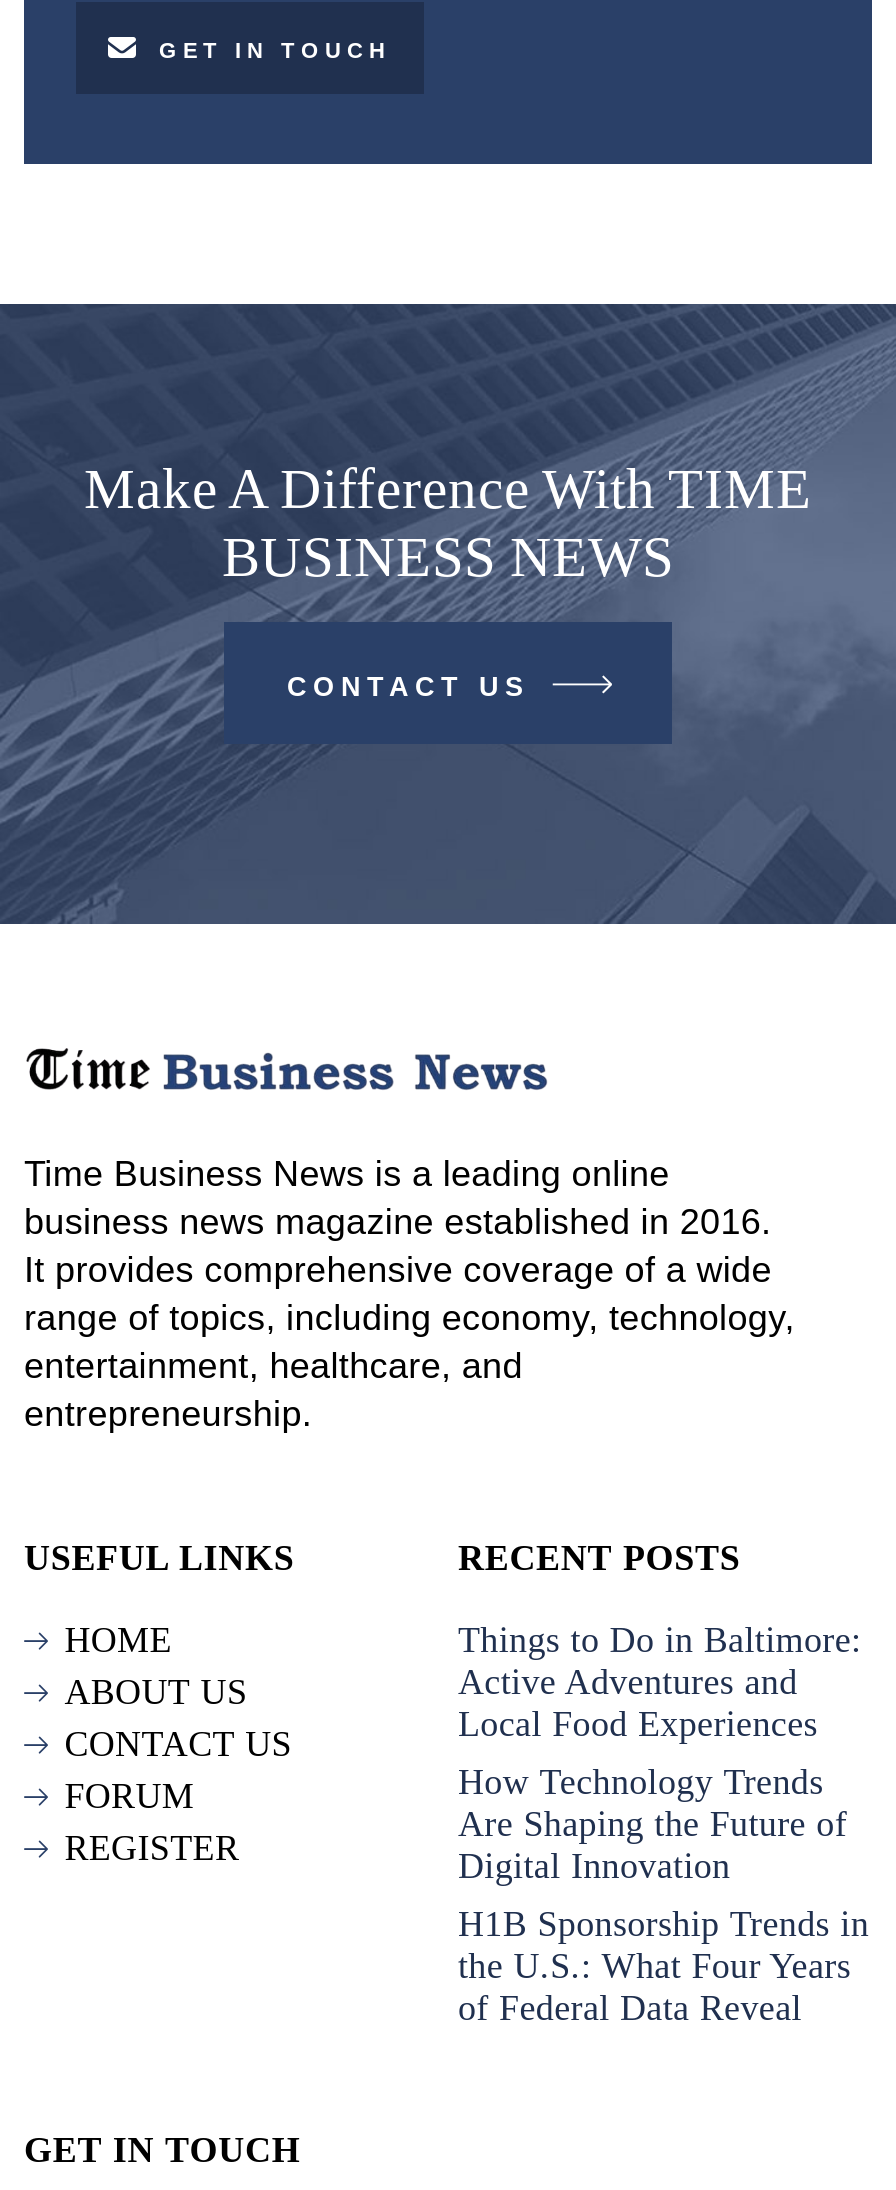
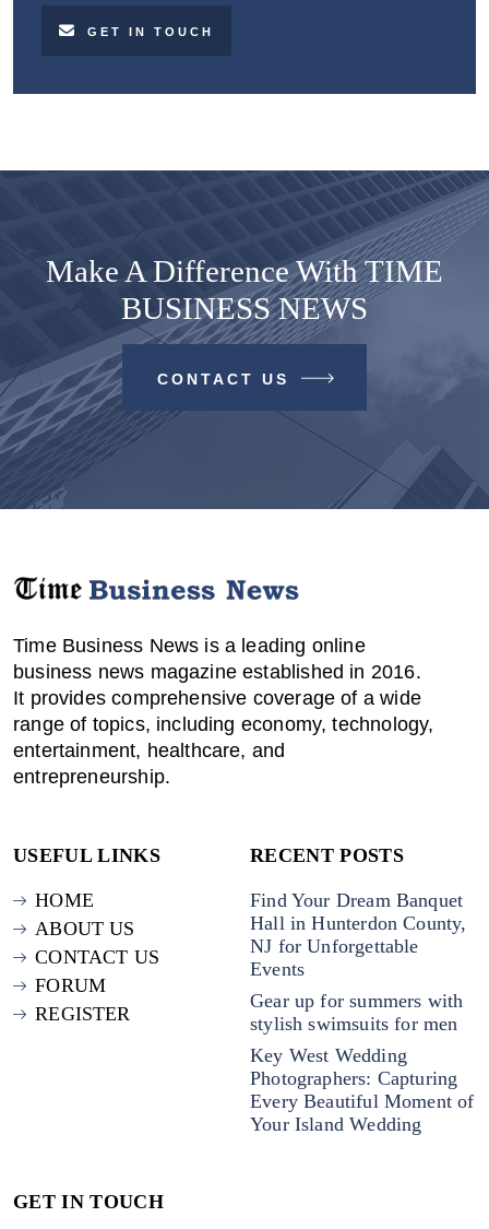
[458,1619,869,2027] Things to Do in Baltimore: | Active Adventures and | Local Food Experiences | How Technology Trends | Are Shaping the Future of | Digital Innovation | H1B Sponsorship Trends in | the U.S.: What Four Years | of Federal Data Reveal -> [250,889,474,1135] Find Your Dream Banquet | Hall in Hunterdon County, | NJ for Unforgettable | Events | Gear up for summers with | stylish swimsuits for men | Key West Wedding | Photographers: Capturing | Every Beautiful Moment of | Your Island Wedding

